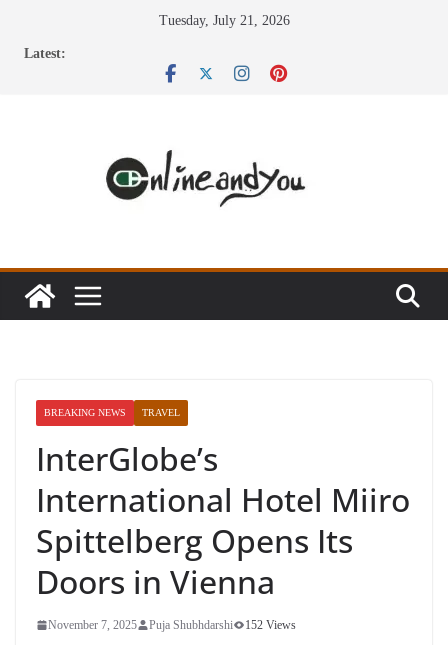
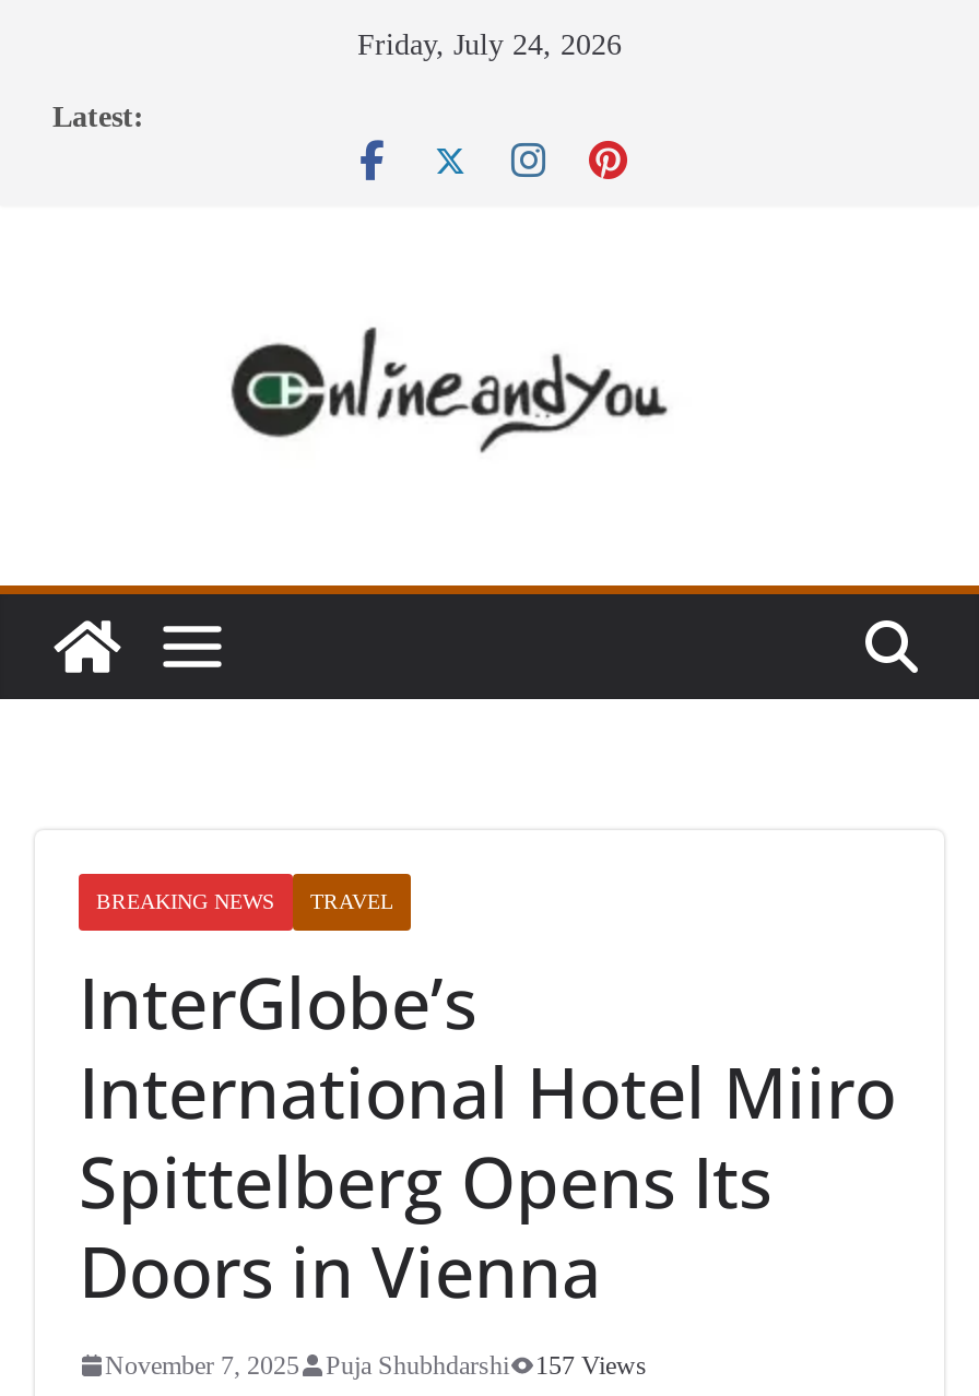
[158,13,289,28] Tuesday, July 21, 2026 -> [357,28,622,61] Friday, July 24, 2026
[48,618,296,632] November 7, 2025 Puja Shubhdarshi 152 Views -> [105,1350,647,1381] November 7, 2025 Puja Shubhdarshi 157 Views

